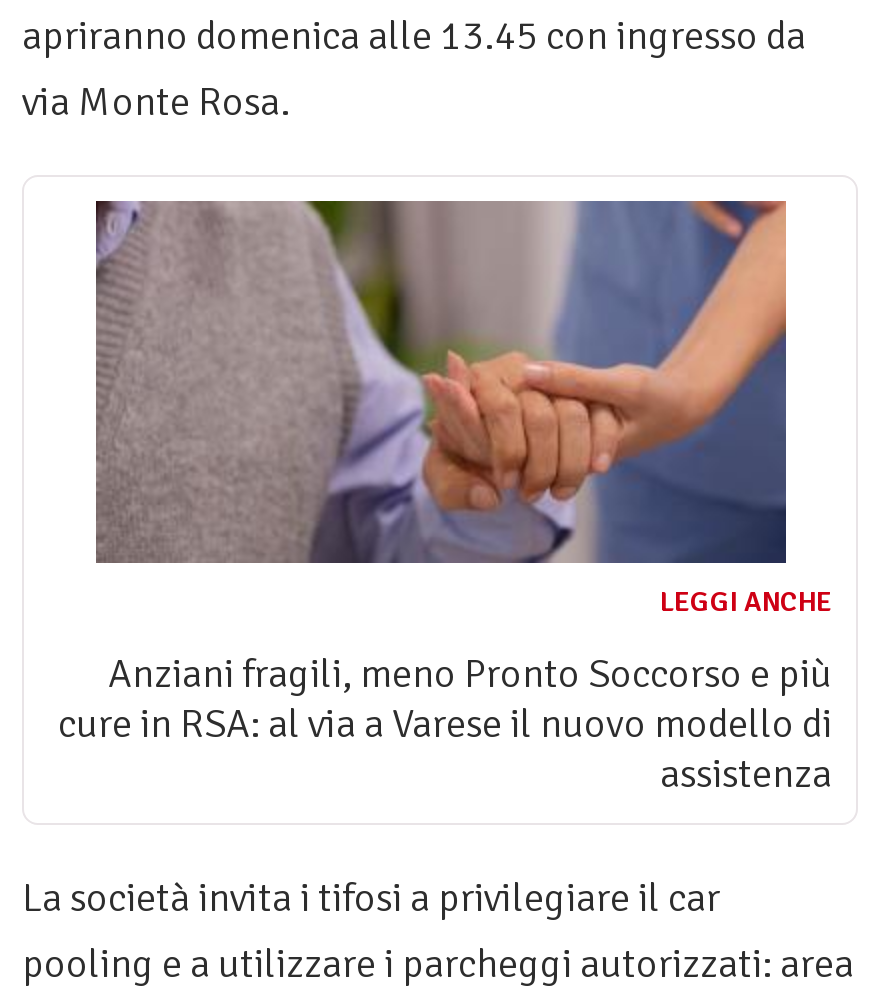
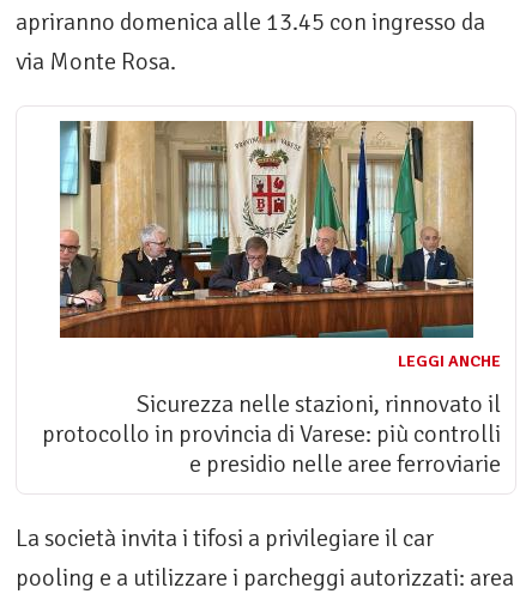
[94,199,788,565] [image] -> [59,120,474,339] [image]
[58,649,832,799] Anziani fragili, meno Pronto Soccorso e più | cure in RSA: al via a Varese il nuovo modello di | assistenza -> [42,389,501,479] Sicurezza nelle stazioni, rinnovato il | protocollo in provincia di Varese: più controlli | e presidio nelle aree ferroviarie

